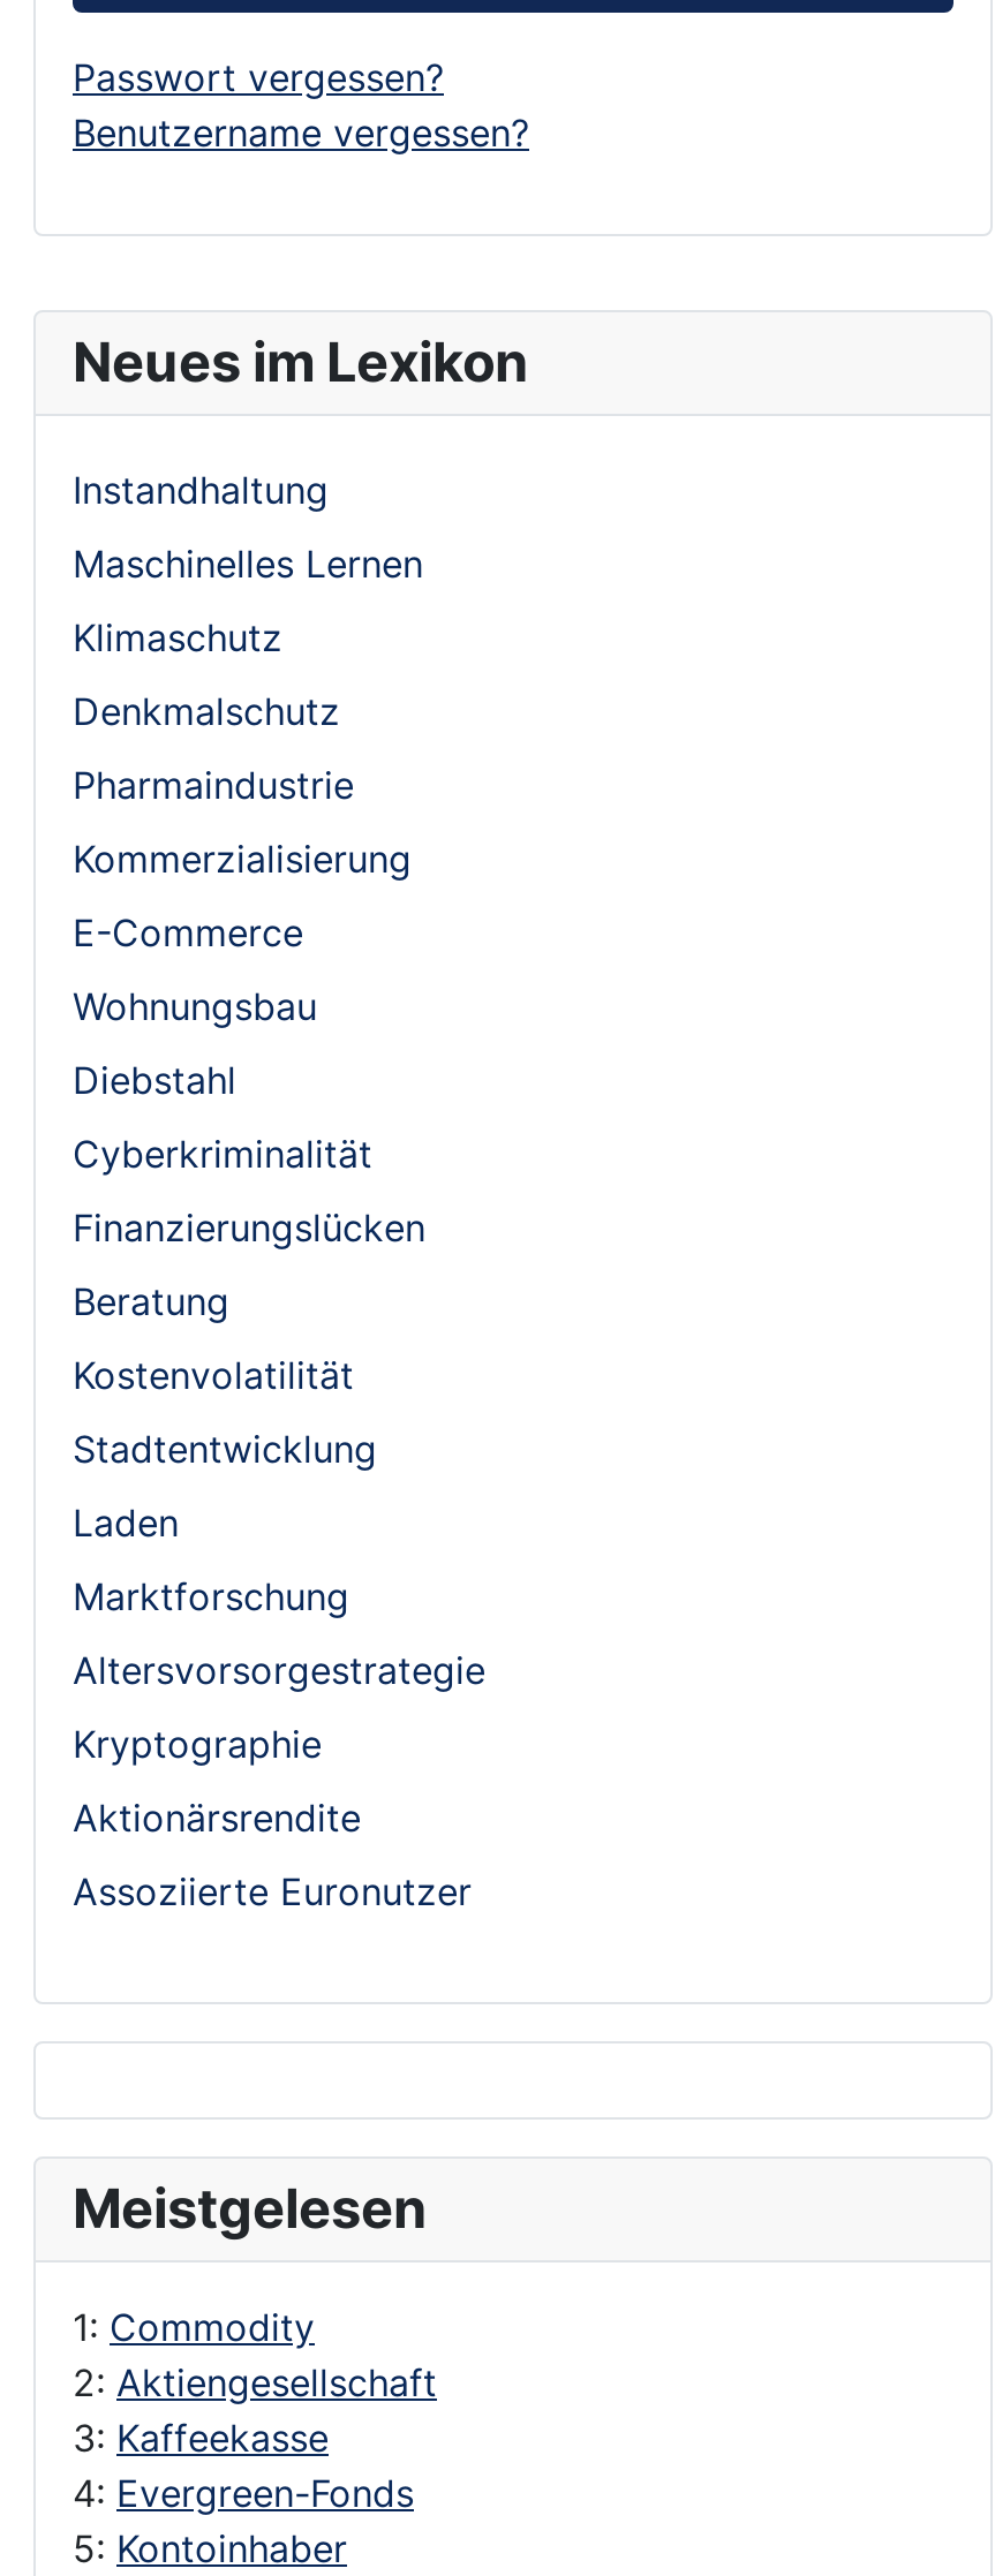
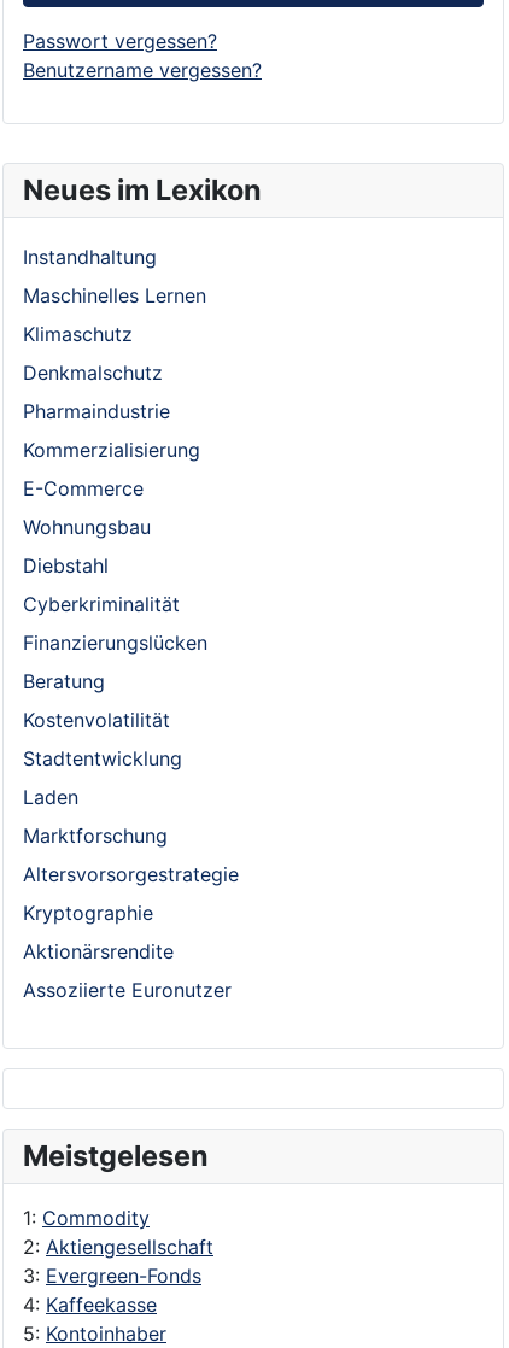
[73,2413,414,2515] 3: Kaffeekasse | 4: Evergreen-Fonds -> [23,1263,201,1316] 3: Evergreen-Fonds | 4: Kaffeekasse

